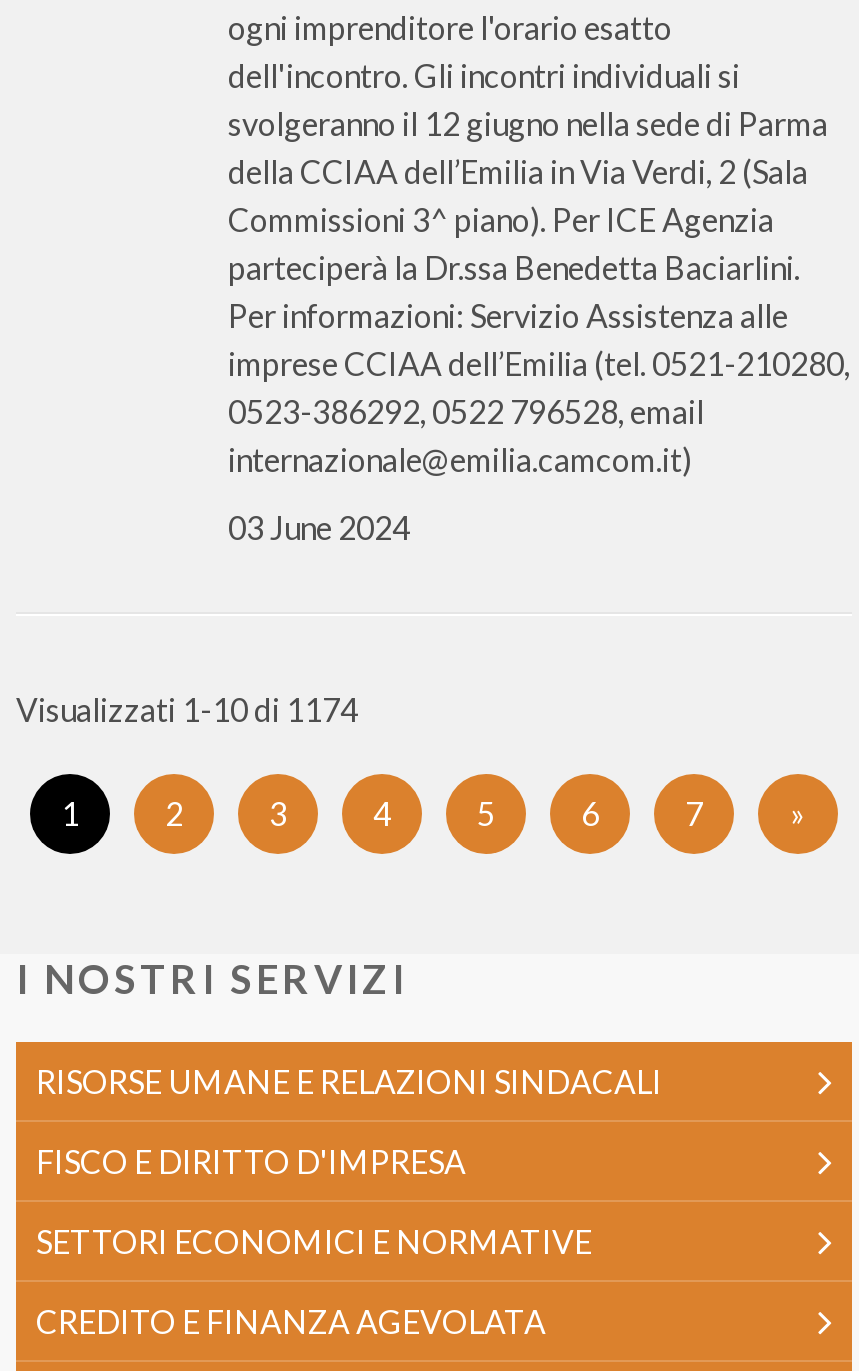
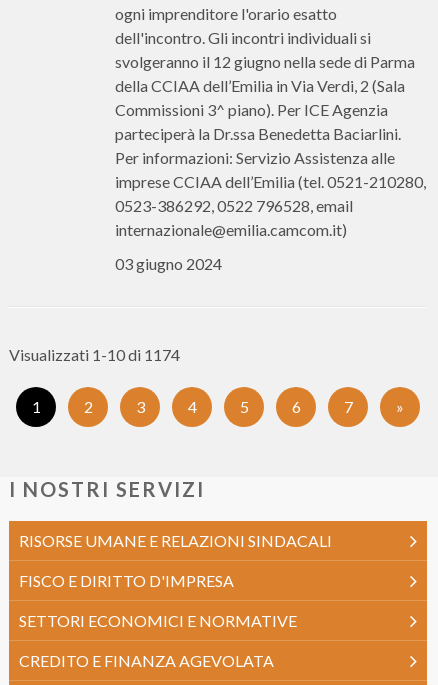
[228,508,410,546] 03 June 2024 -> [115,254,222,273] 03 giugno 2024

